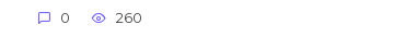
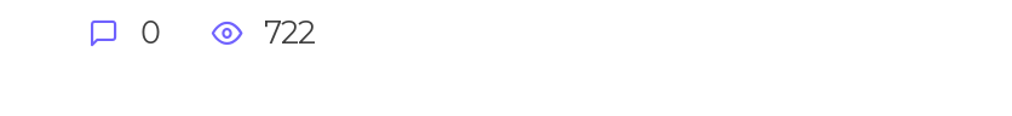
[116,10,142,27] 260 -> [264,14,315,51] 722

